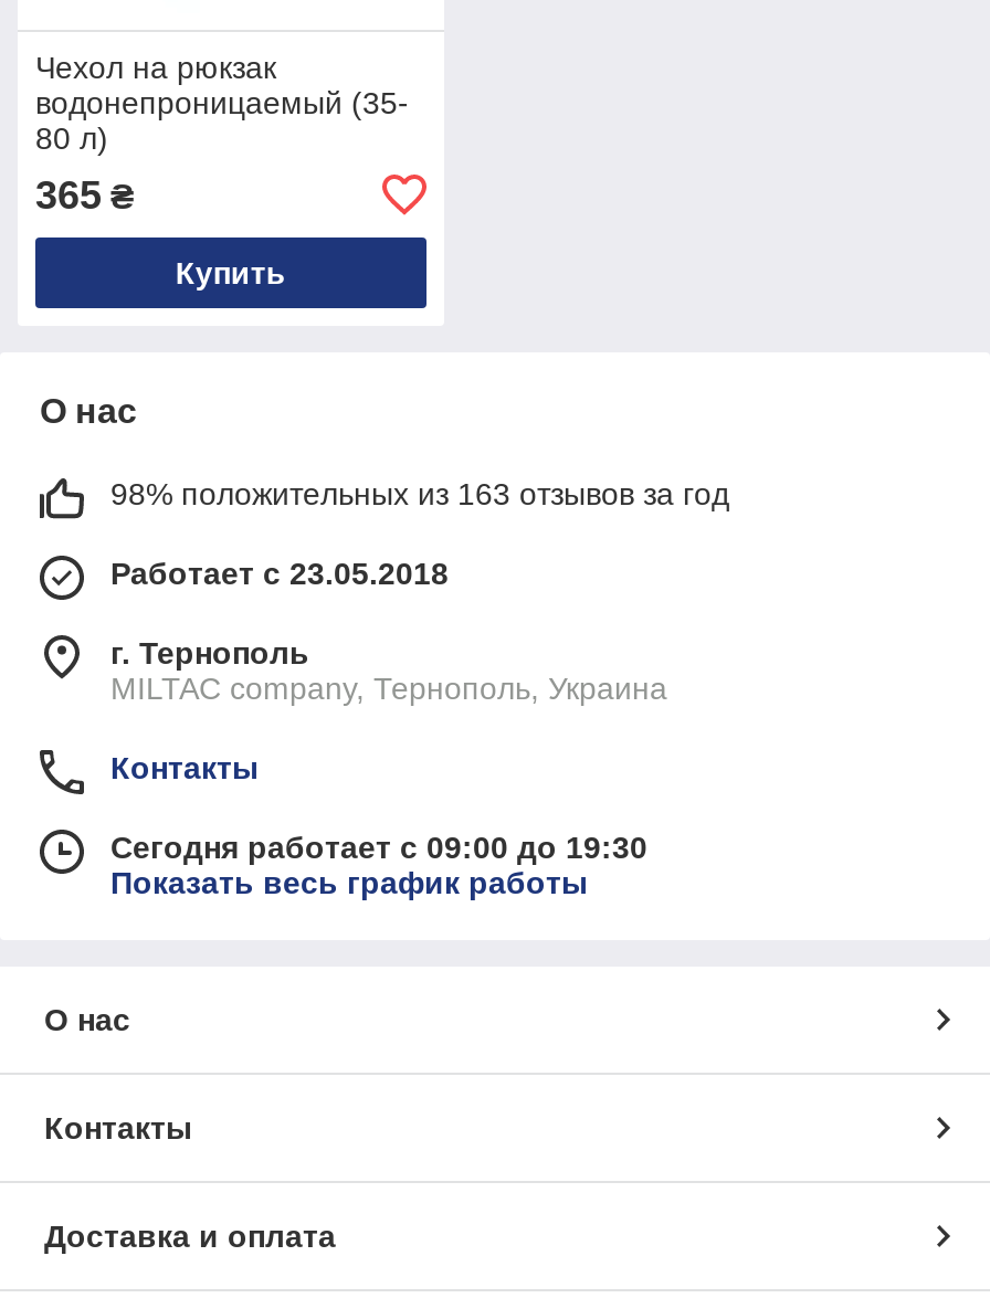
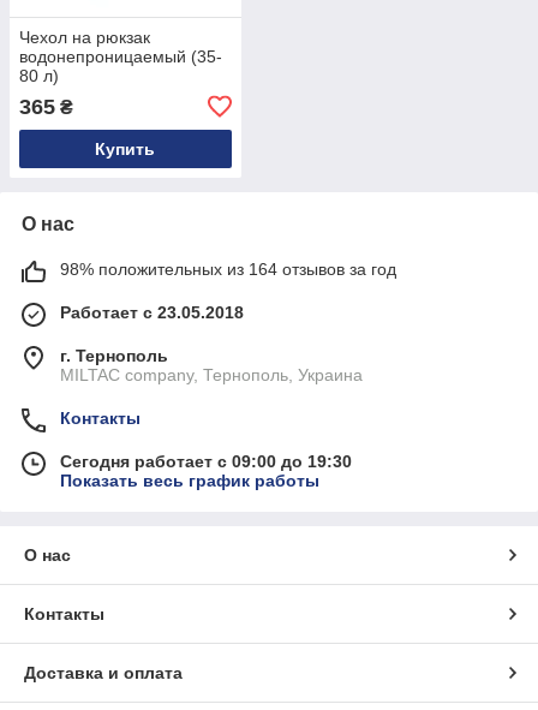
[110,476,729,511] 98% положительных из 163 отзывов за год -> [60,259,396,278] 98% положительных из 164 отзывов за год

